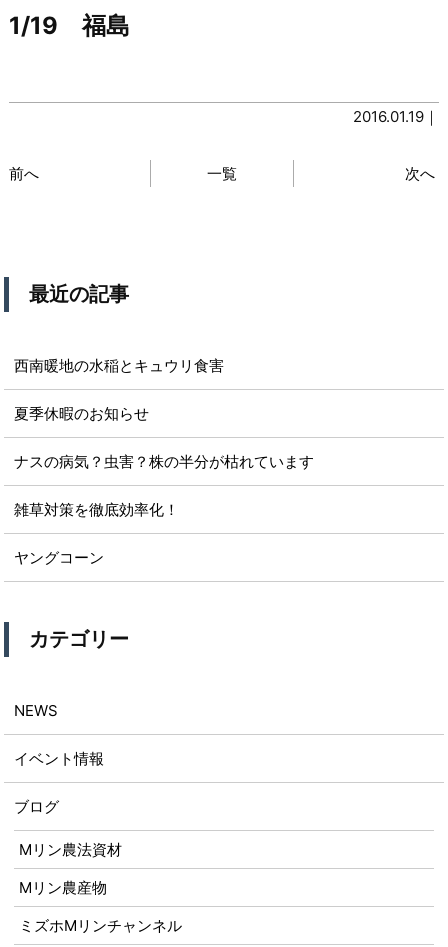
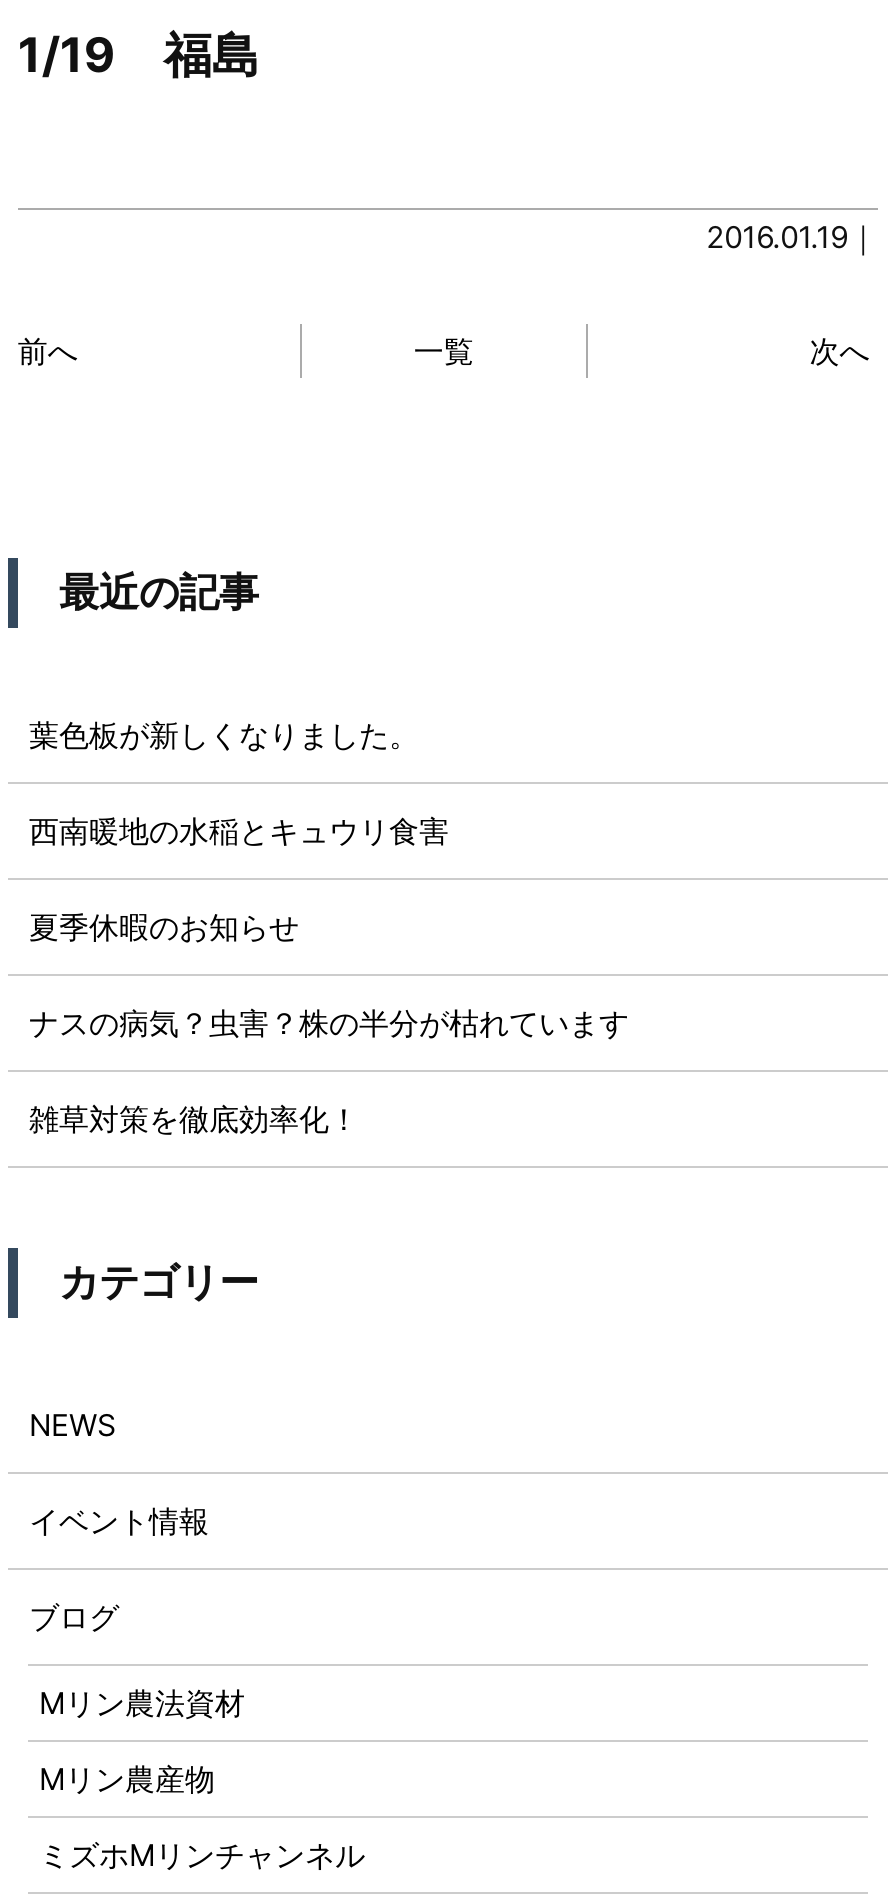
none -> [29,716,419,754] 葉色板が新しくなりました。
moved [14,356,314,519] -> [29,812,629,1138]: 西南暖地の水稲とキュウリ食害 | 夏季休暇のお知らせ | ナスの病気？虫害？株の半分が枯れています | 雑草対策を徹底効率化！
[14,548,104,567] ヤングコーン -> none

